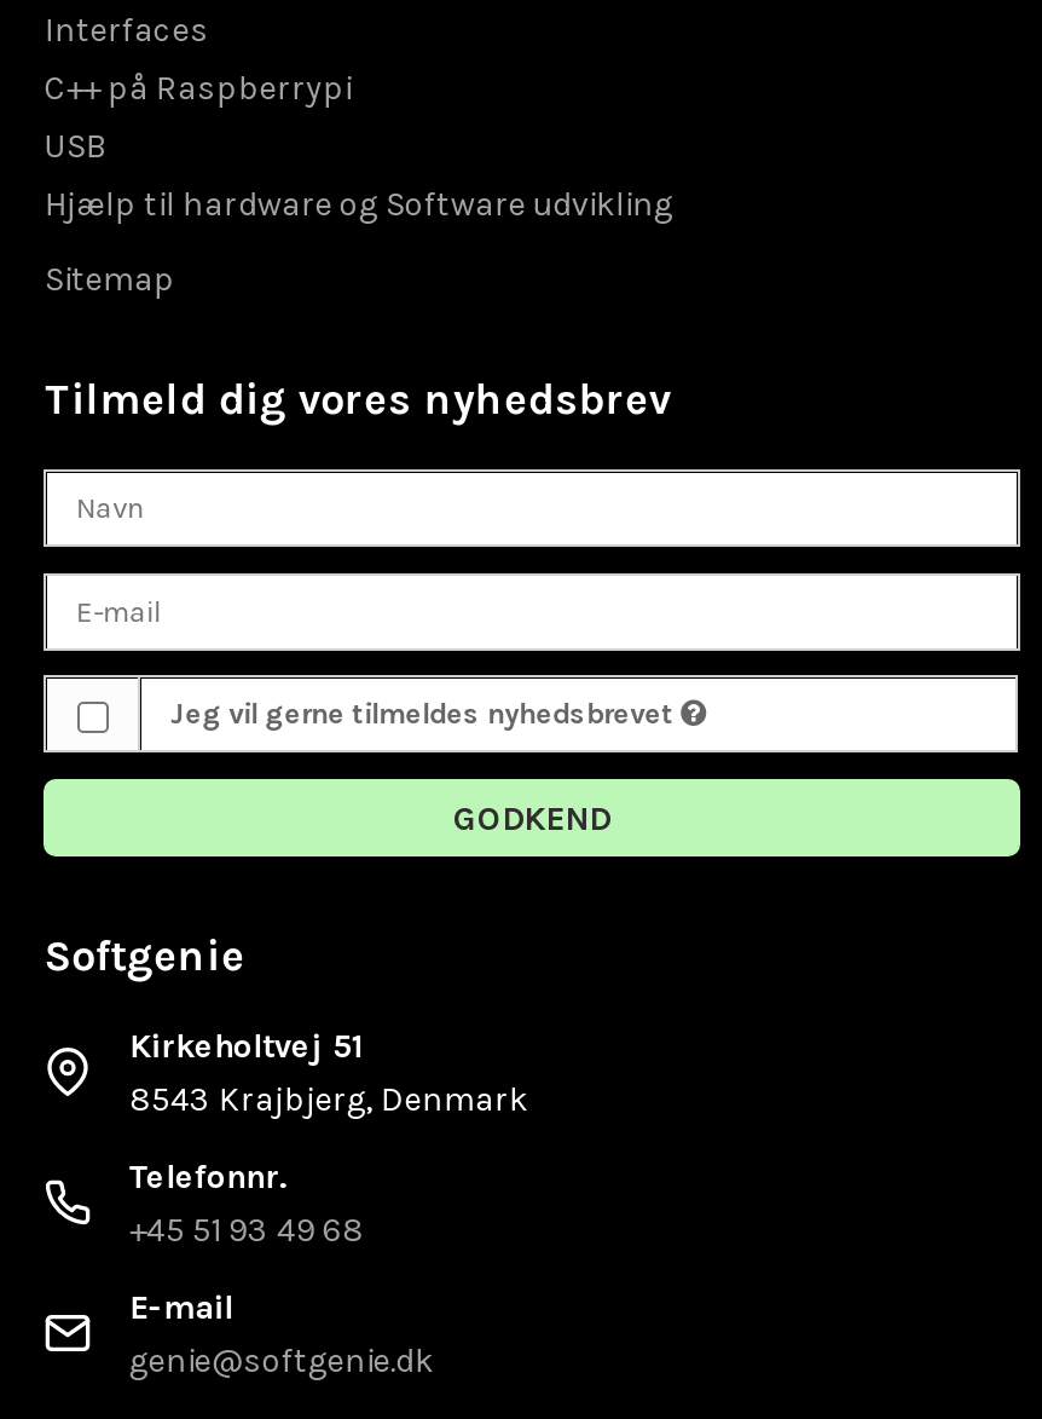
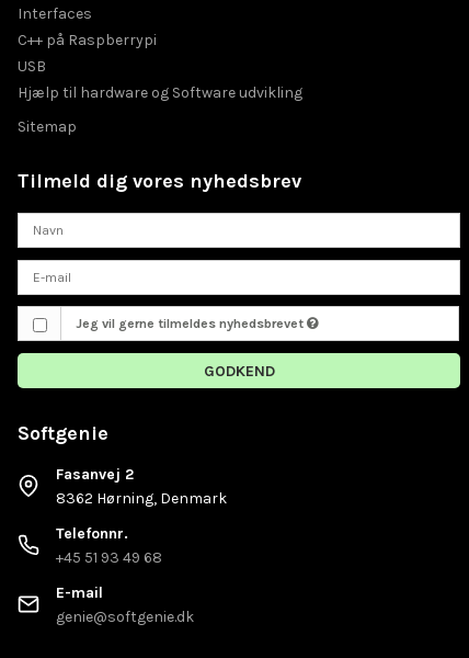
[129,1025,528,1120] Kirkeholtvej 51 | 8543 Krajbjerg, Denmark -> [56,465,227,508] Fasanvej 2 | 8362 Hørning, Denmark

